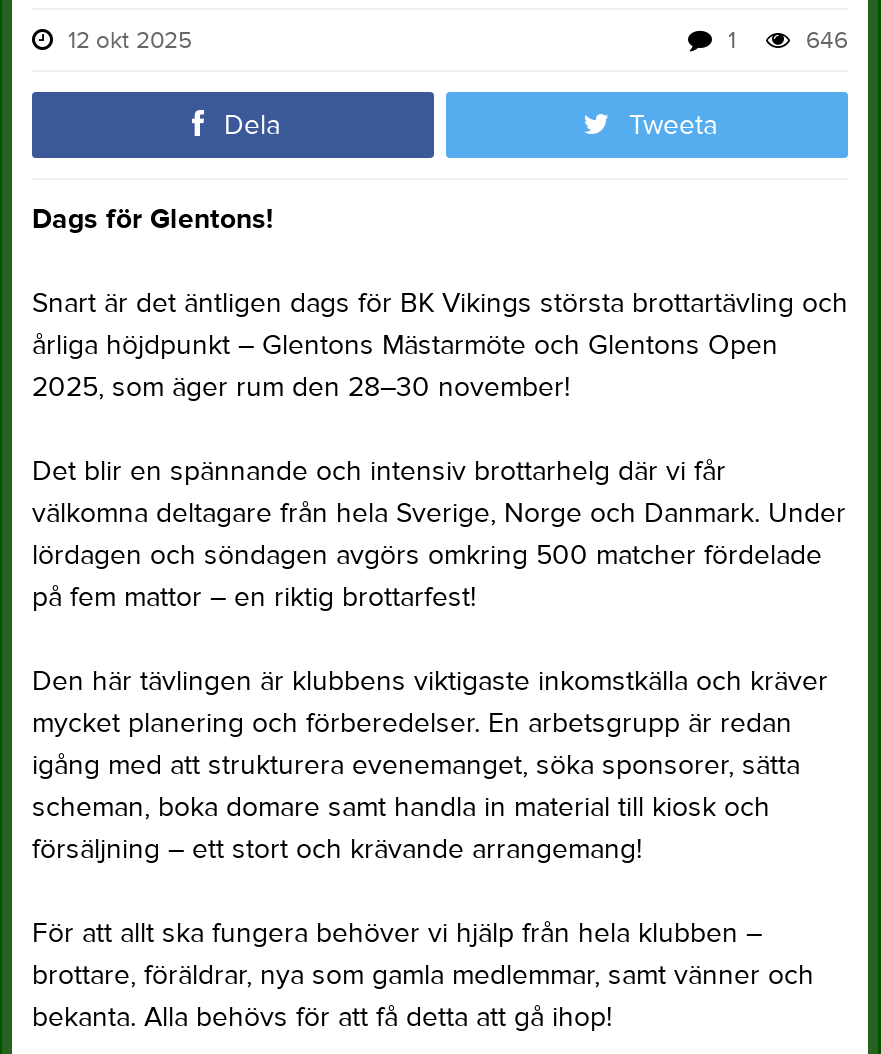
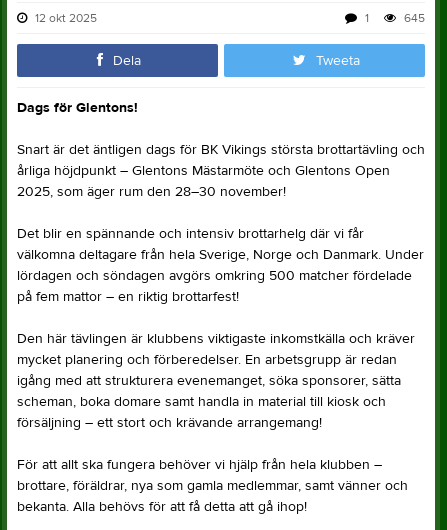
[722,24,848,56] 1 646 -> [362,10,425,26] 1 645

